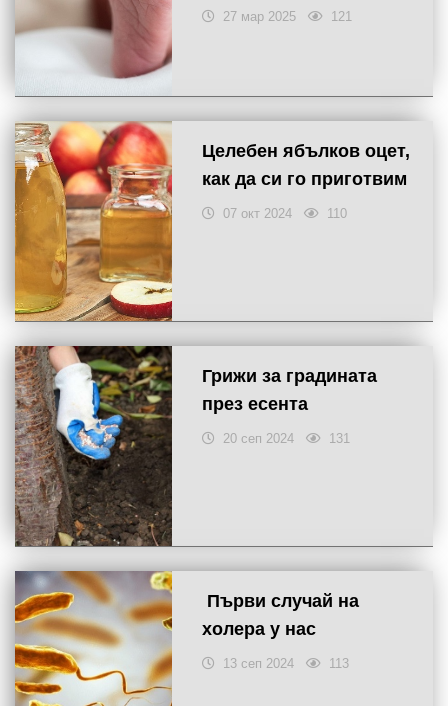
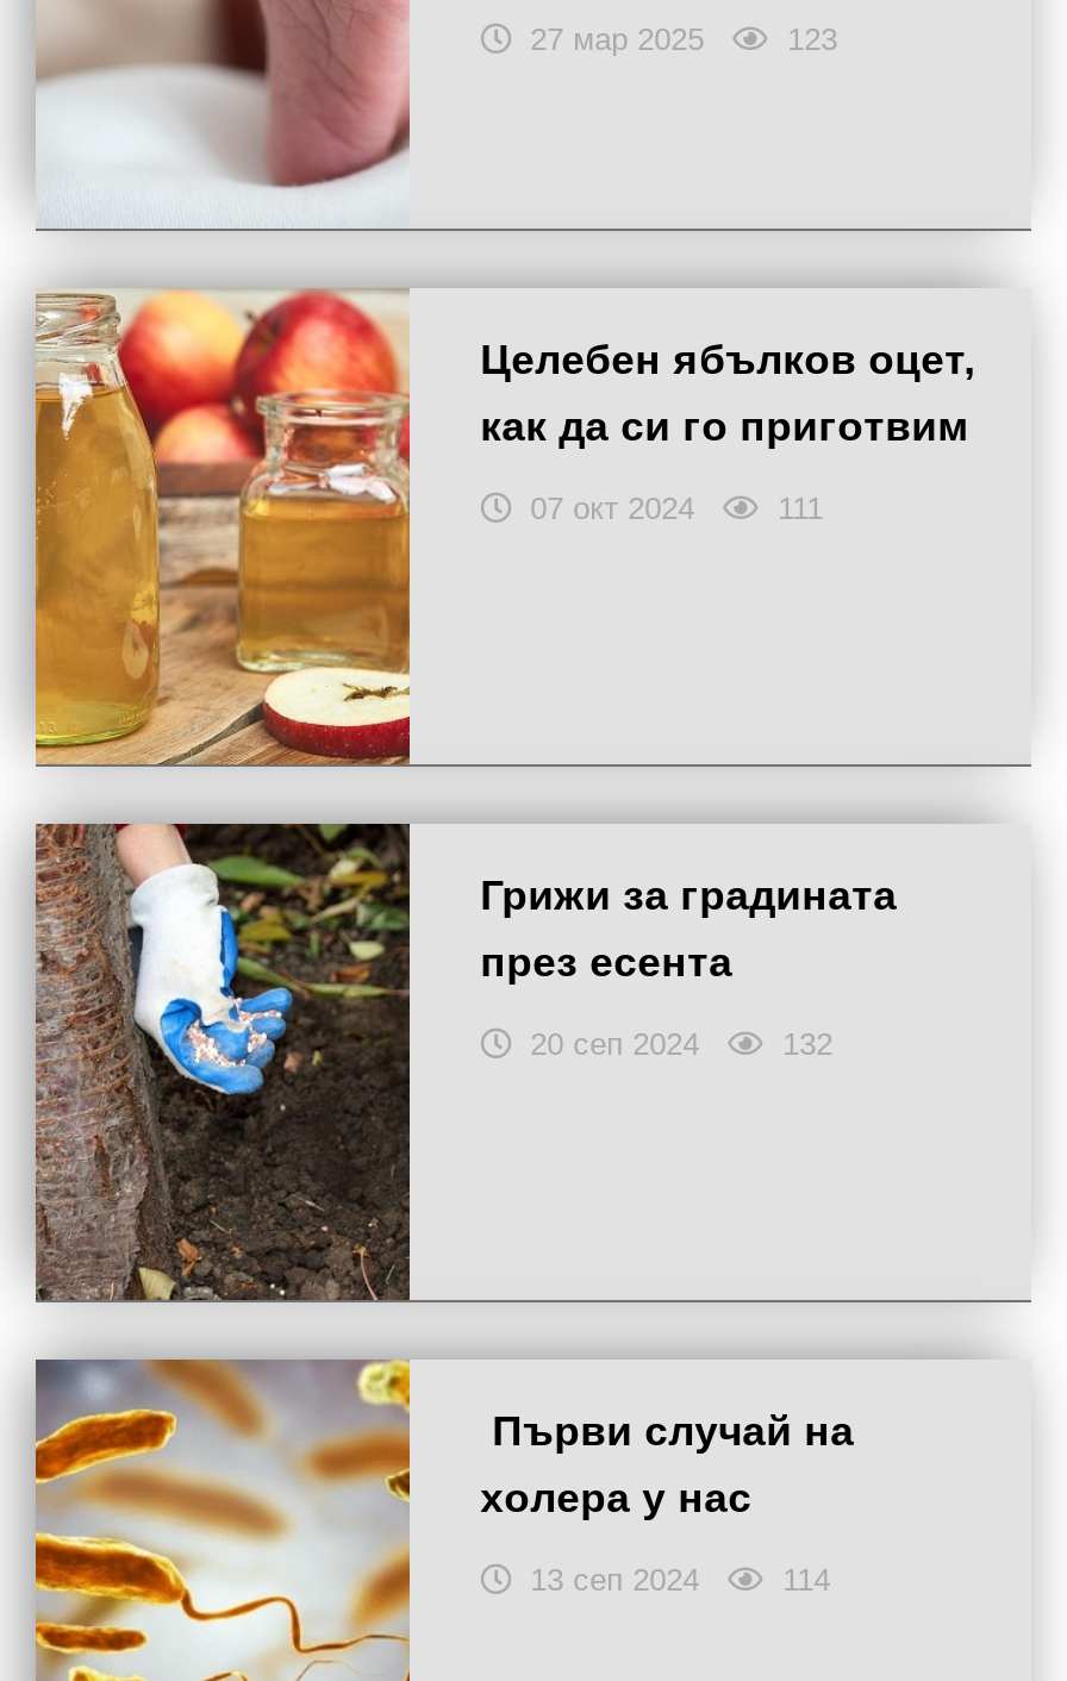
[331,9,352,24] 121 -> [788,22,838,58] 123
[327,206,347,221] 110 -> [778,491,823,527] 111
[329,431,350,446] 131 -> [783,1027,833,1062] 132
[329,656,349,671] 113 -> [783,1562,830,1598] 114

